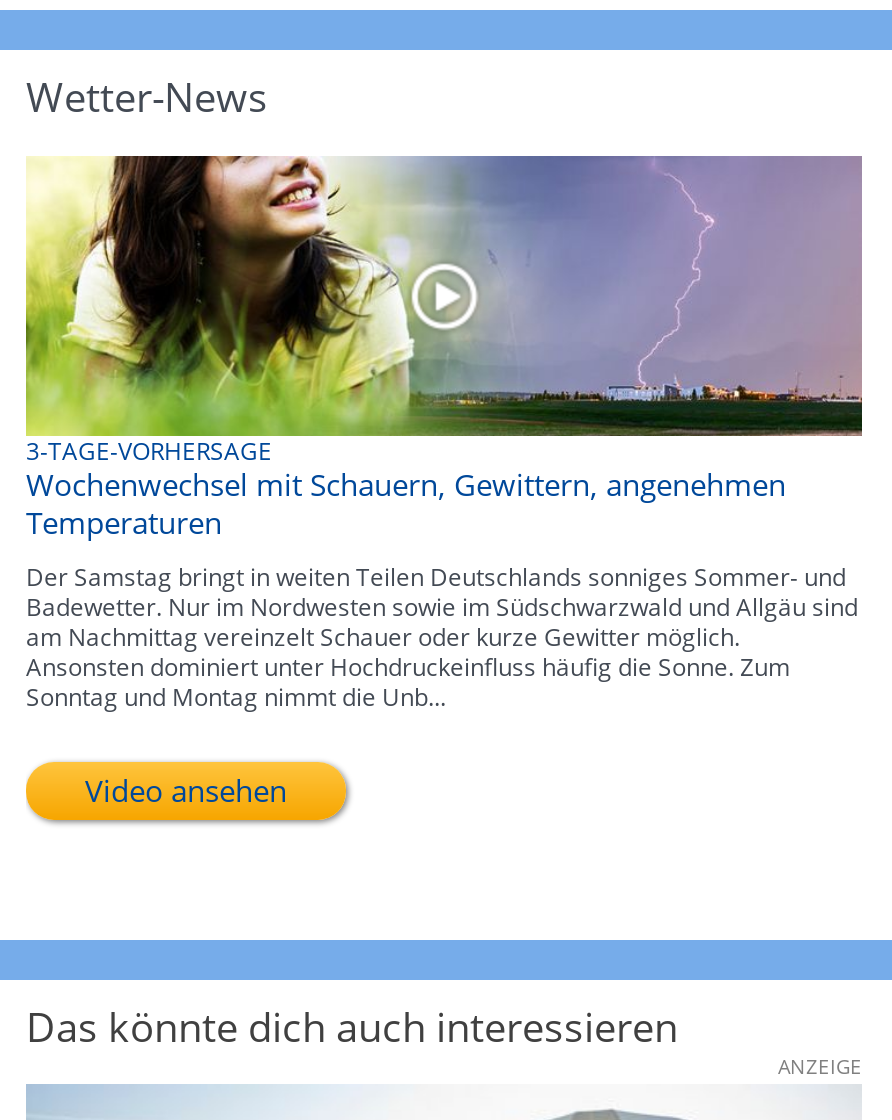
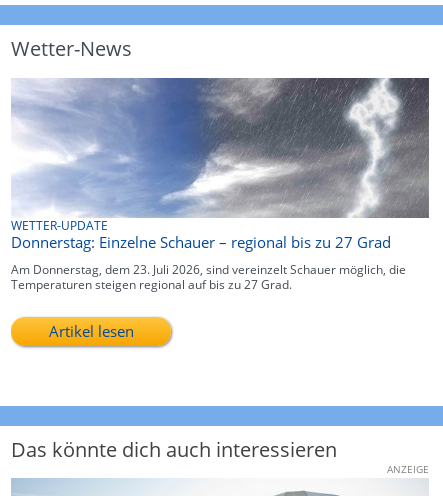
[24,154,864,713] [image] | 3-TAGE-VORHERSAGE | Wochenwechsel mit Schauern, Gewittern, angenehmen | Temperaturen | Der Samstag bringt in weiten Teilen Deutschlands sonniges Sommer- und | Badewetter. Nur im Nordwesten sowie im Südschwarzwald und Allgäu sind | am Nachmittag vereinzelt Schauer oder kurze Gewitter möglich. | Ansonsten dominiert unter Hochdruckeinfluss häufig die Sonne. Zum | Sonntag und Montag nimmt die Unb... -> [11,77,430,293] [image] | WETTER-UPDATE | Donnerstag: Einzelne Schauer – regional bis zu 27 Grad | Am Donnerstag, dem 23. Juli 2026, sind vereinzelt Schauer möglich, die | Temperaturen steigen regional auf bis zu 27 Grad.
[85,769,287,809] Video ansehen -> [48,321,133,341] Artikel lesen

